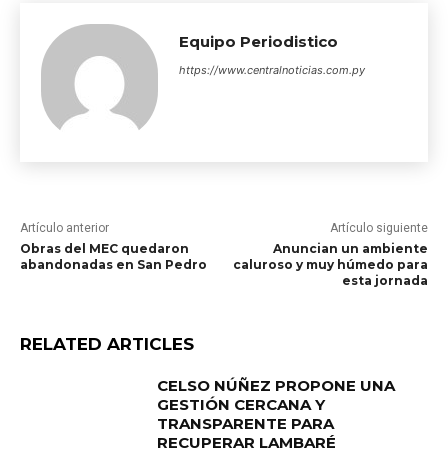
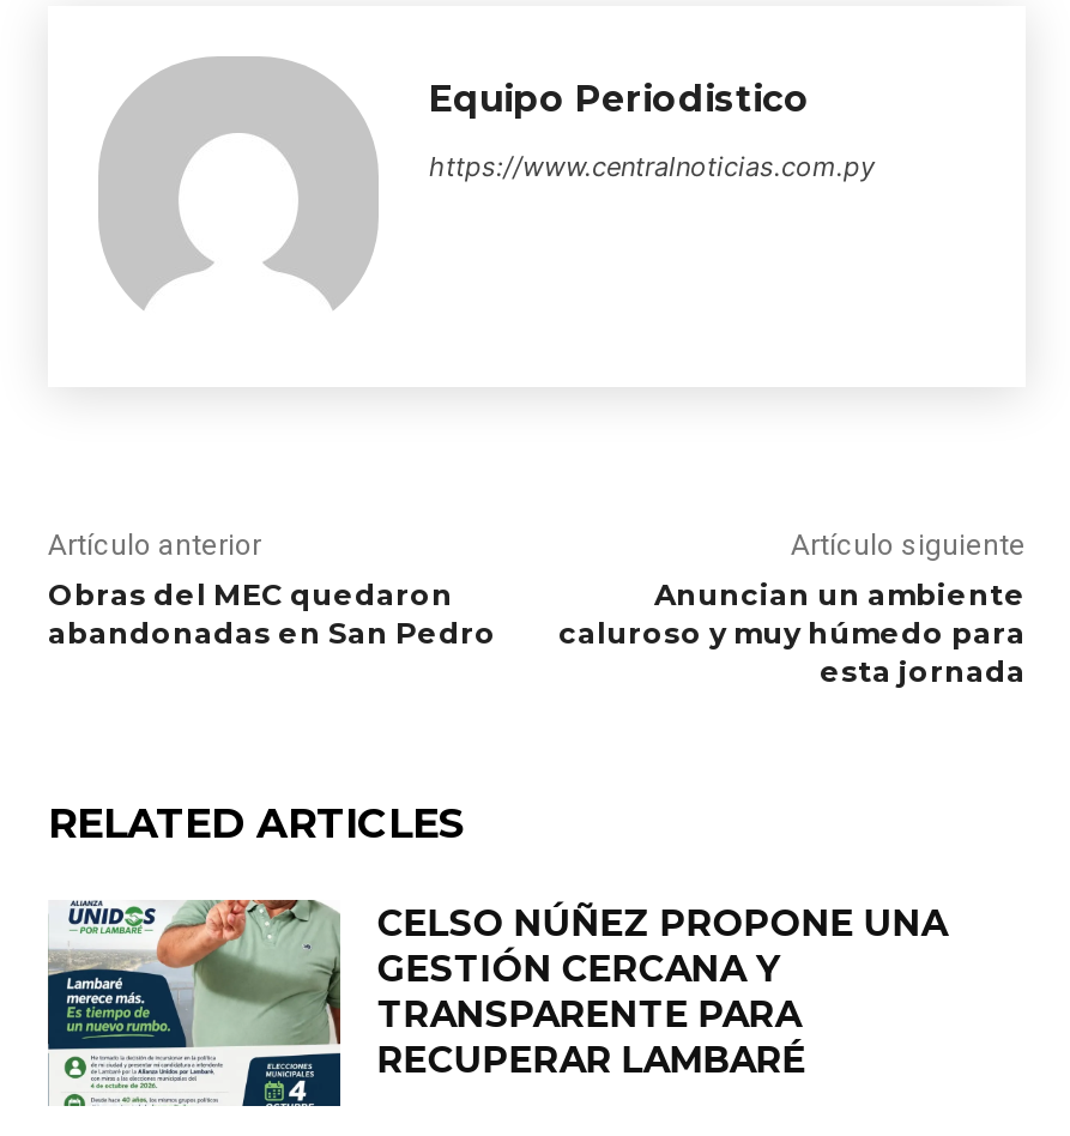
none -> [46,898,343,1108] [image]

